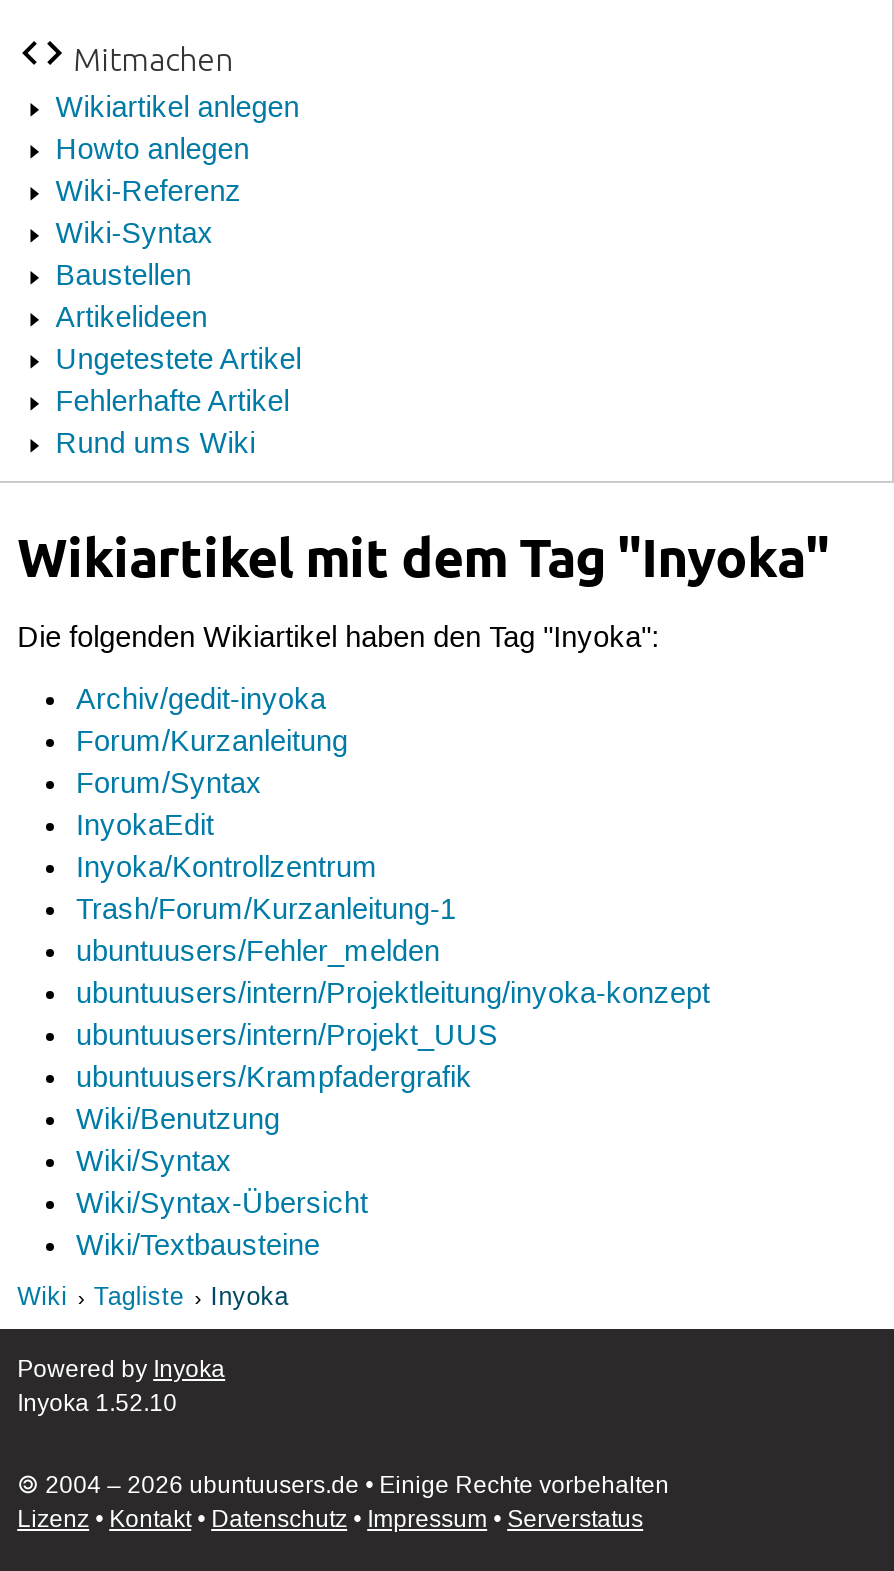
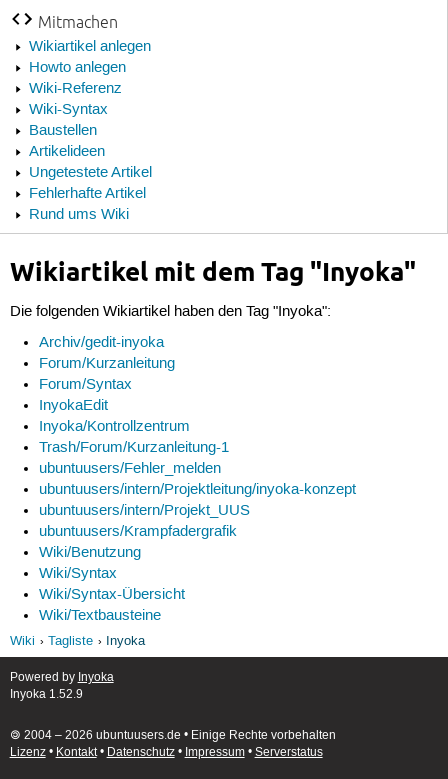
[17,1389,177,1419] Inyoka 1.52.10 -> [10,687,83,702] Inyoka 1.52.9

